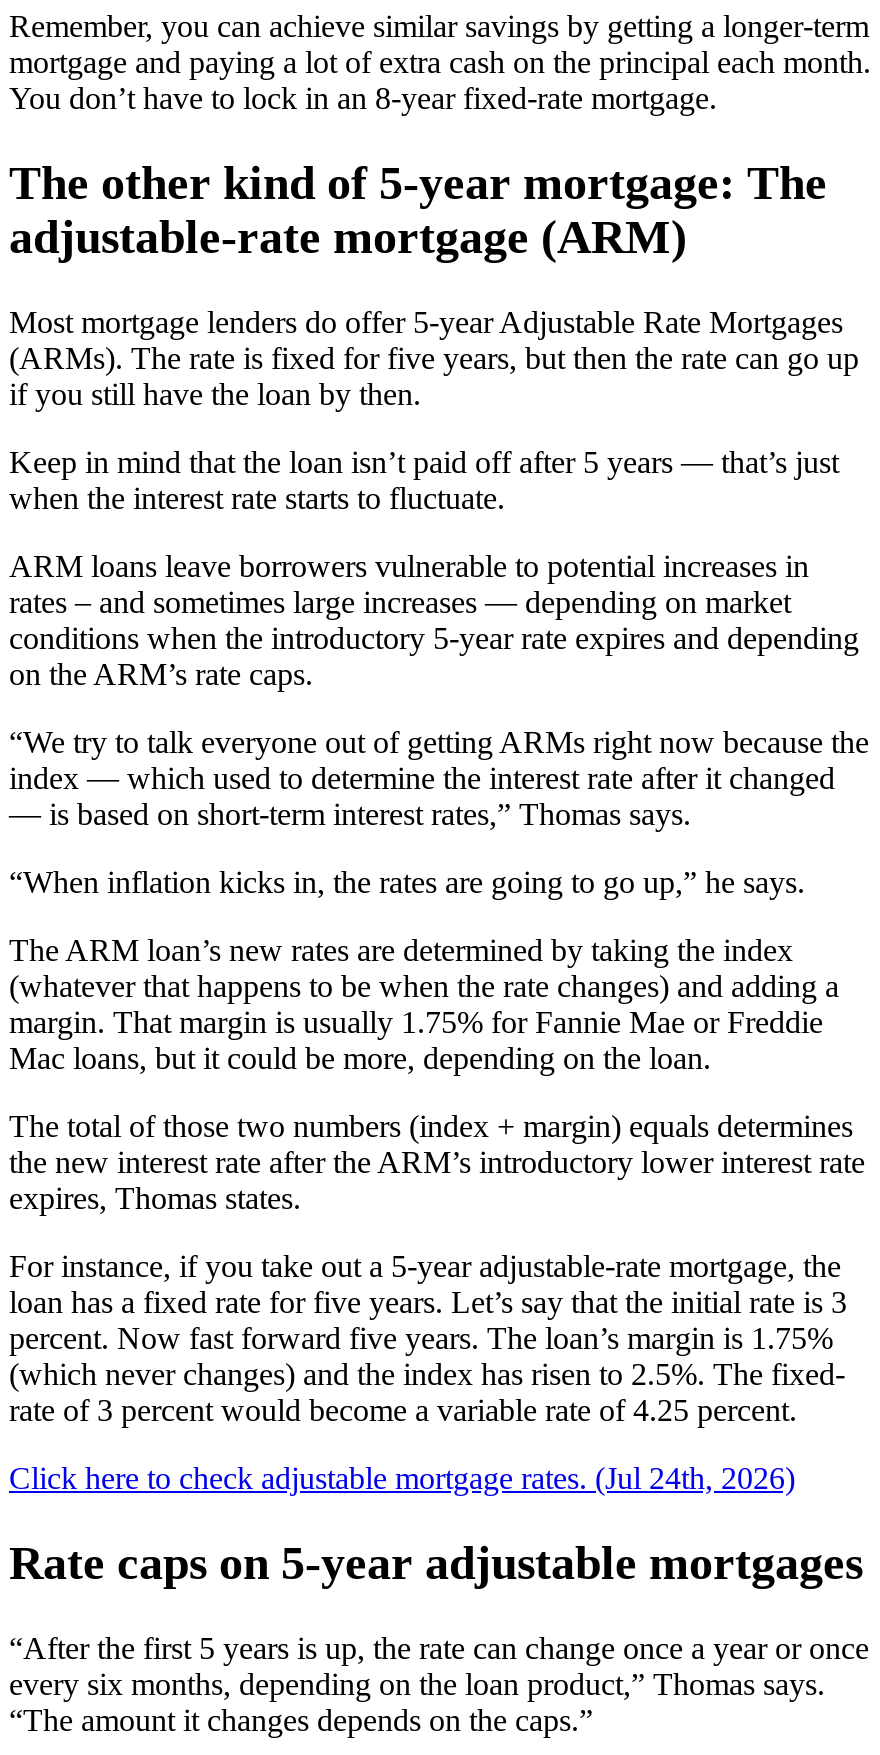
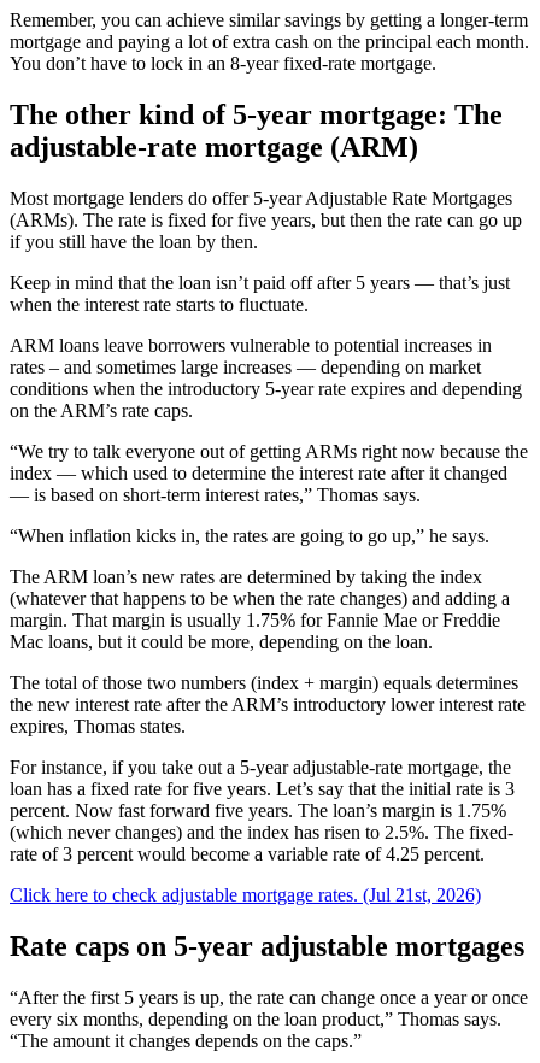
[9,1461,795,1495] Click here to check adjustable mortgage rates. (Jul 24th, 2026) -> [10,885,481,905] Click here to check adjustable mortgage rates. (Jul 21st, 2026)

